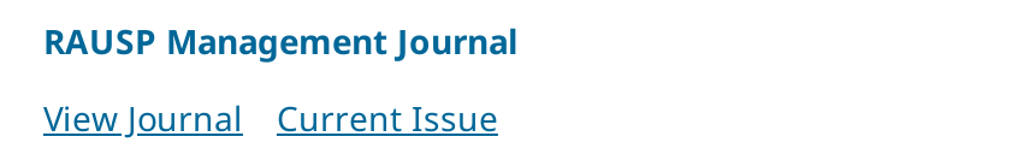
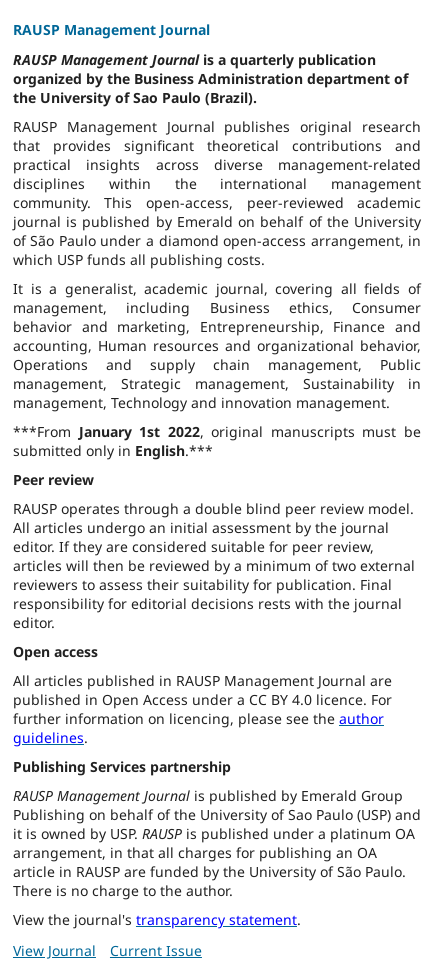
none -> [13,50,421,929] RAUSP Management Journal is a quarterly publication | organized by the Business Administration department of | the University of Sao Paulo (Brazil). | RAUSP Management Journal publishes original research | that provides significant theoretical contributions and | practical insights across diverse management-related | disciplines within the international management | community. This open-access, peer-reviewed academic | journal is published by Emerald on behalf of the University | of São Paulo under a diamond open-access arrangement, in | which USP funds all publishing costs. | It is a generalist, academic journal, covering all fields of | management, including Business ethics, Consumer | behavior and marketing, Entrepreneurship, Finance and | accounting, Human resources and organizational behavior, | Operations and supply chain management, Public | management, Strategic management, Sustainability in | management, Technology and innovation management. | ***From January 1st 2022, original manuscripts must be | submitted only in English.*** | Peer review | RAUSP operates through a double blind peer review model. | All articles undergo an initial assessment by the journal | editor. If they are considered suitable for peer review, | articles will then be reviewed by a minimum of two external | reviewers to assess their suitability for publication. Final | responsibility for editorial decisions rests with the journal | editor. | Open access | All articles published in RAUSP Management Journal are | published in Open Access under a CC BY 4.0 licence. For | further information on licencing, please see the author | guidelines. | Publishing Services partnership | RAUSP Management Journal is published by Emerald Group | Publishing on behalf of the University of Sao Paulo (USP) and | it is owned by USP. RAUSP is published under a platinum OA | arrangement, in that all charges for publishing an OA | article in RAUSP are funded by the University of São Paulo. | There is no charge to the author. | View the journal's transparency statement.

